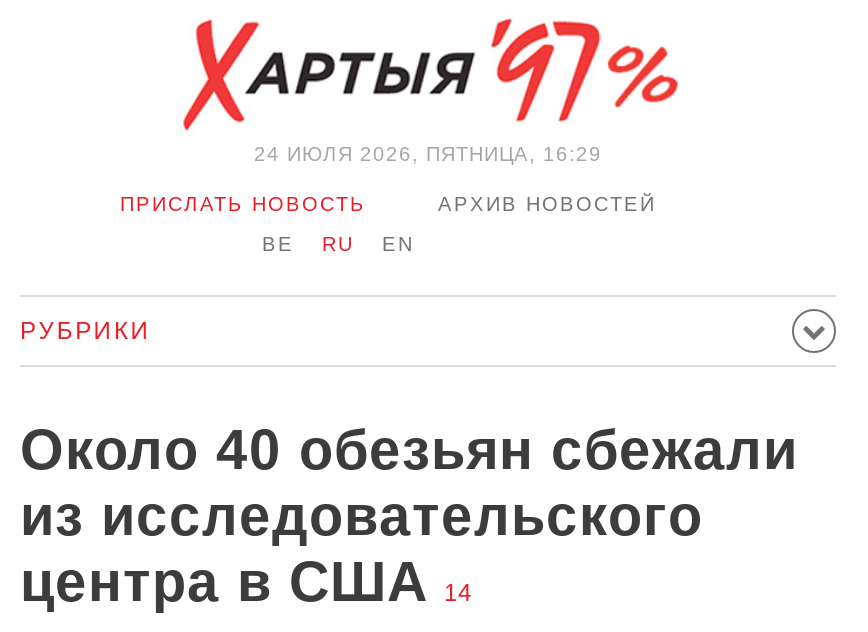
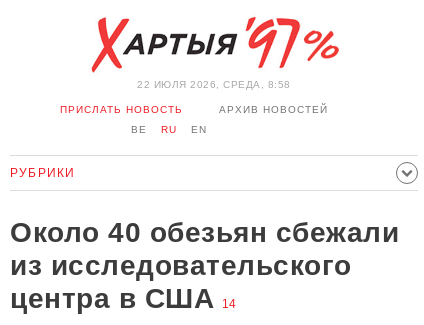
[254,143,602,165] 24 ИЮЛЯ 2026, ПЯТНИЦА, 16:29 -> [137,79,291,90] 22 ИЮЛЯ 2026, СРЕДА, 8:58

